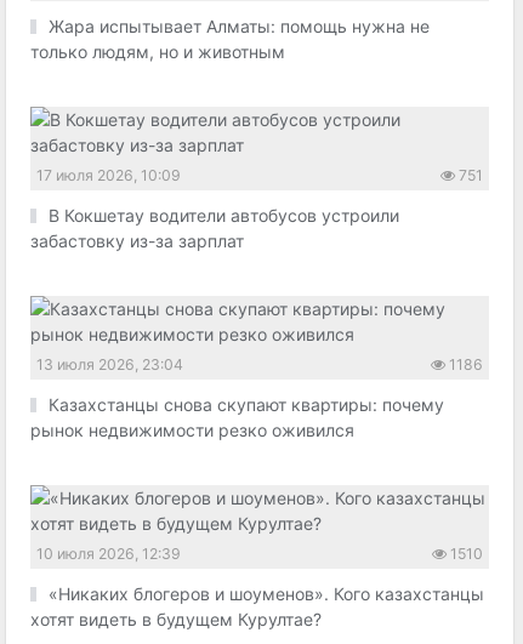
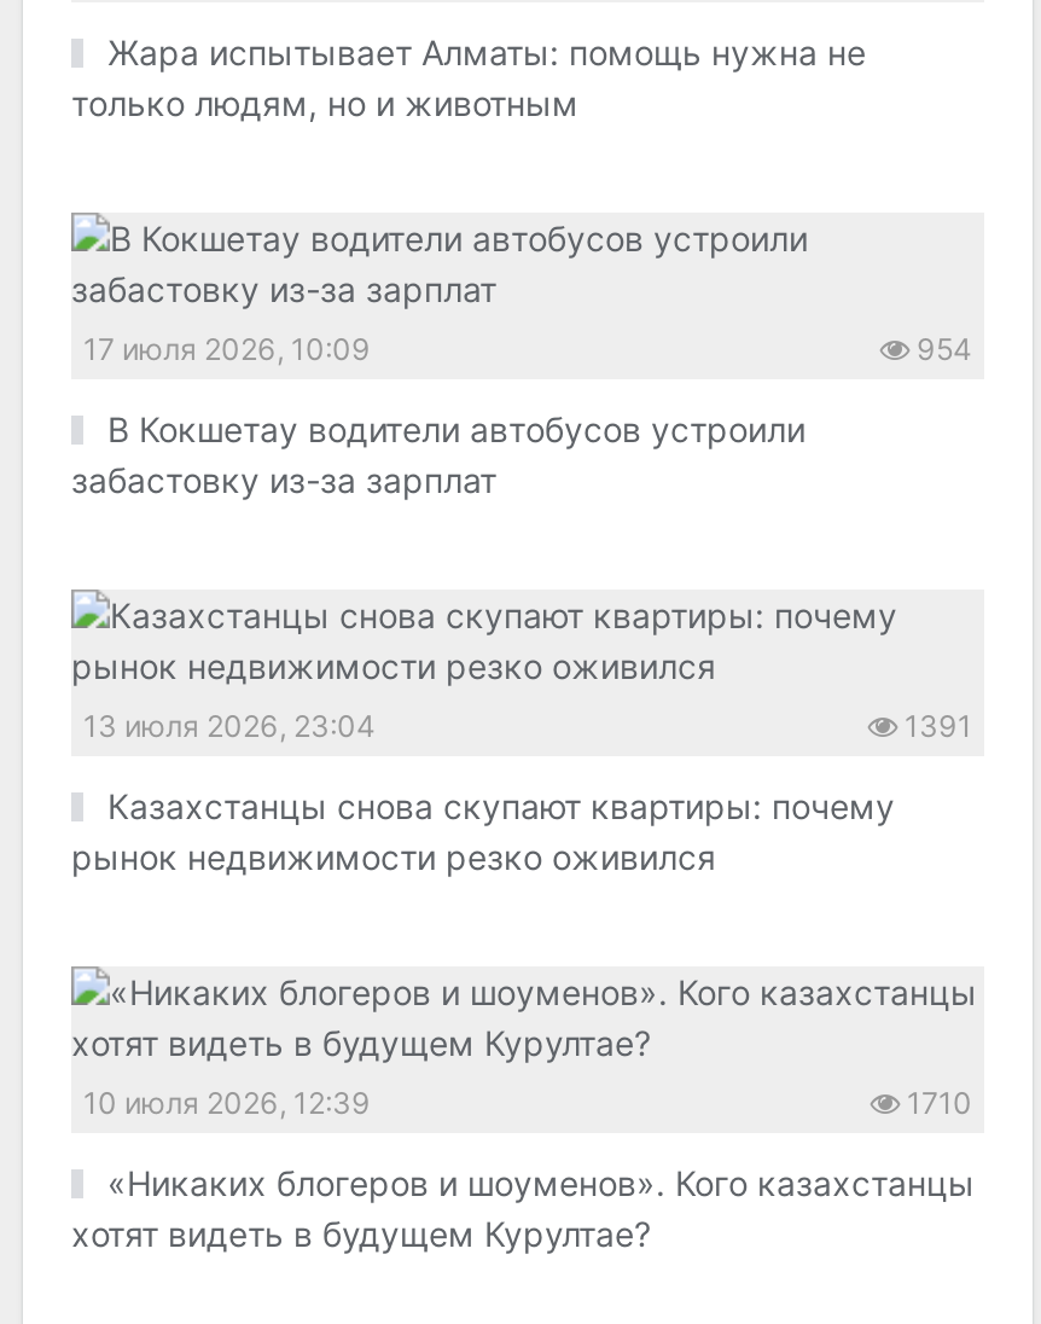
[455,166,483,185] 751 -> [909,331,972,368] 954
[445,356,483,374] 1186 -> [897,708,972,745] 1391
[447,545,483,563] 1510 -> [900,1085,972,1122] 1710

